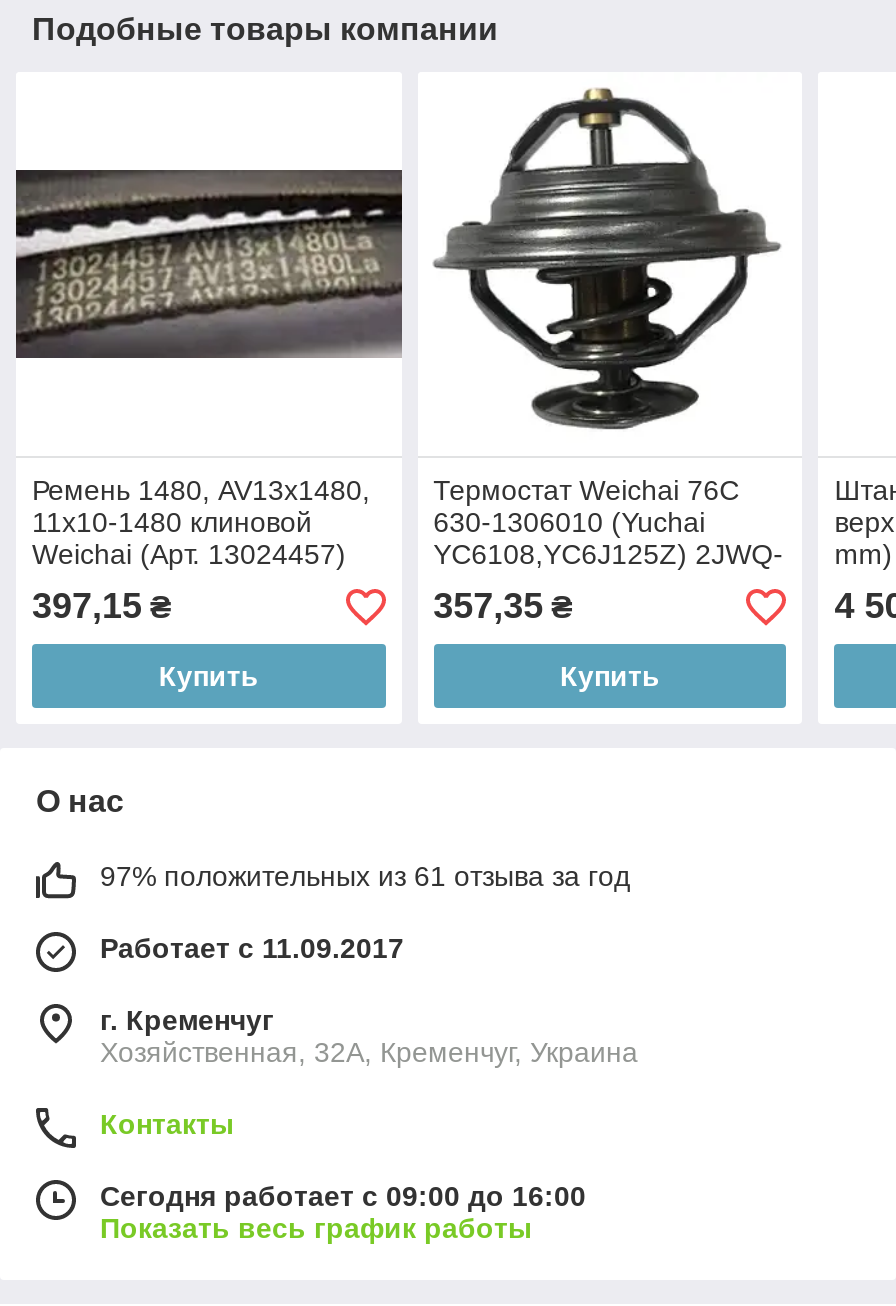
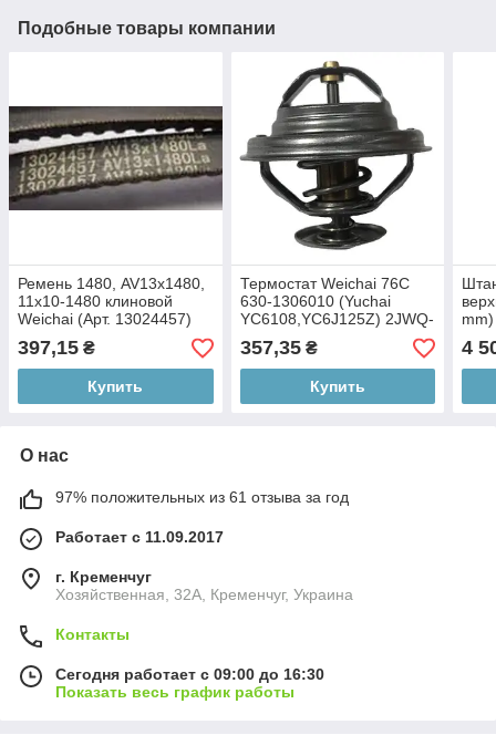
[100,1181,586,1213] Сегодня работает с 09:00 до 16:00 -> [55,666,324,683] Сегодня работает с 09:00 до 16:30

